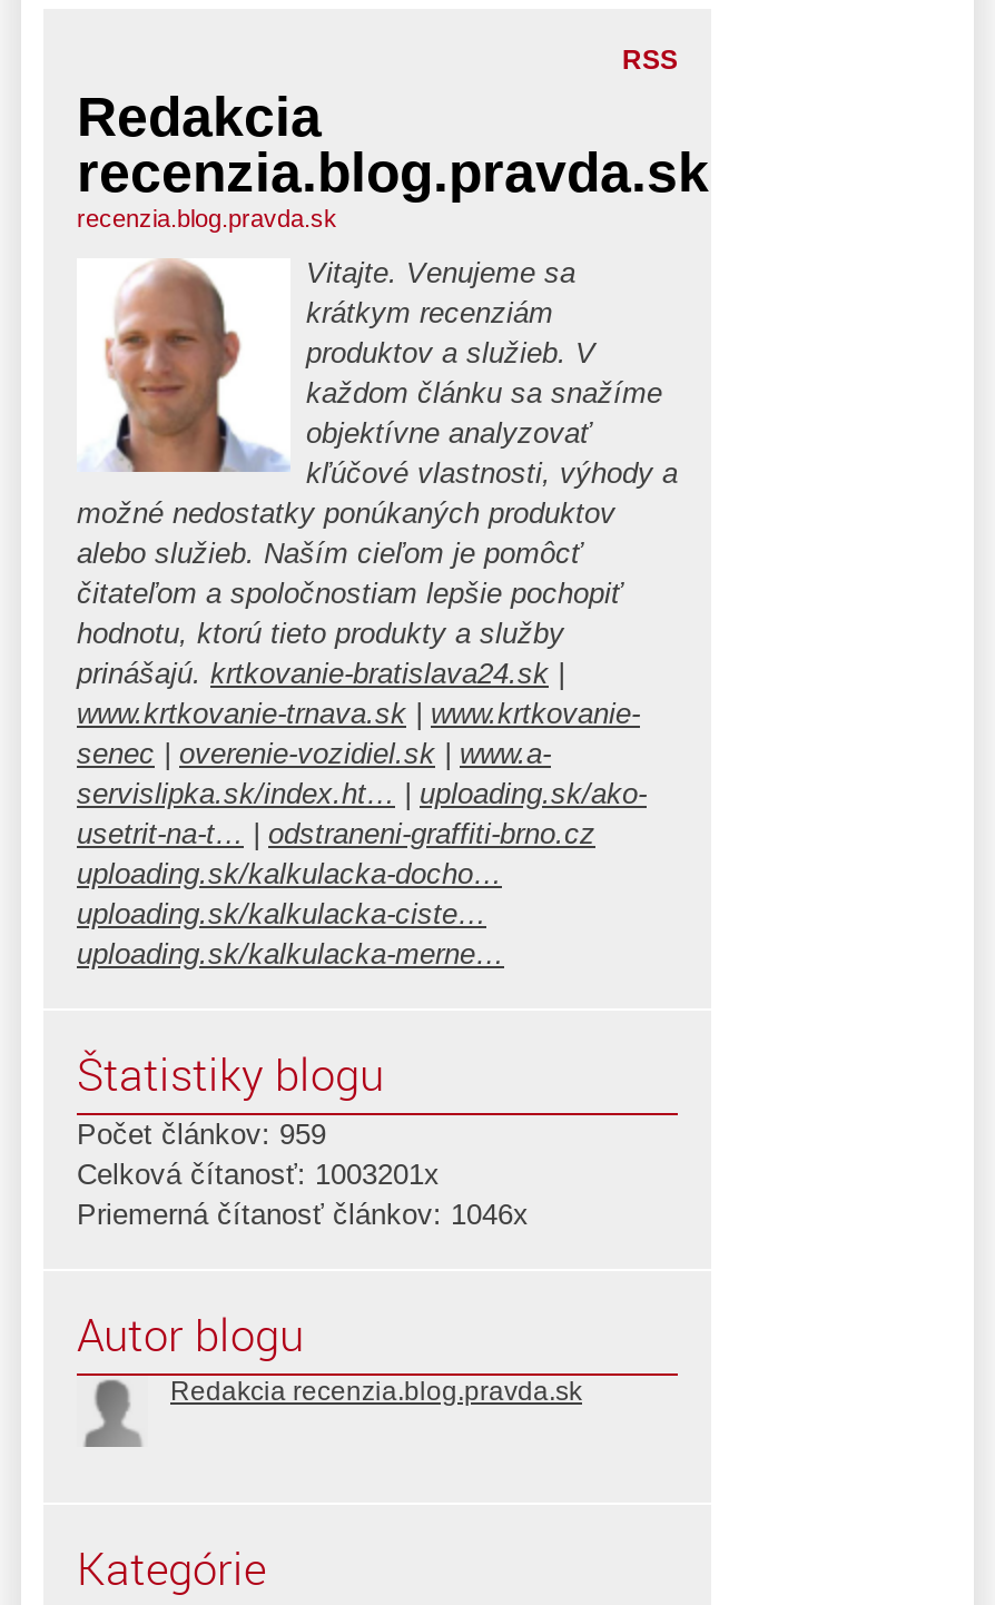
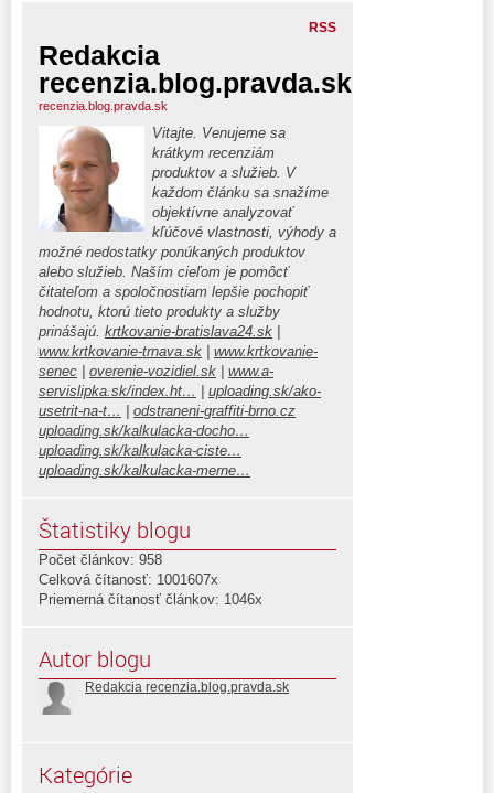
[77,1118,326,1152] Počet článkov: 959 -> [39,552,162,568] Počet článkov: 958
[77,1158,440,1192] Celková čítanosť: 1003201x -> [39,572,218,588] Celková čítanosť: 1001607x

